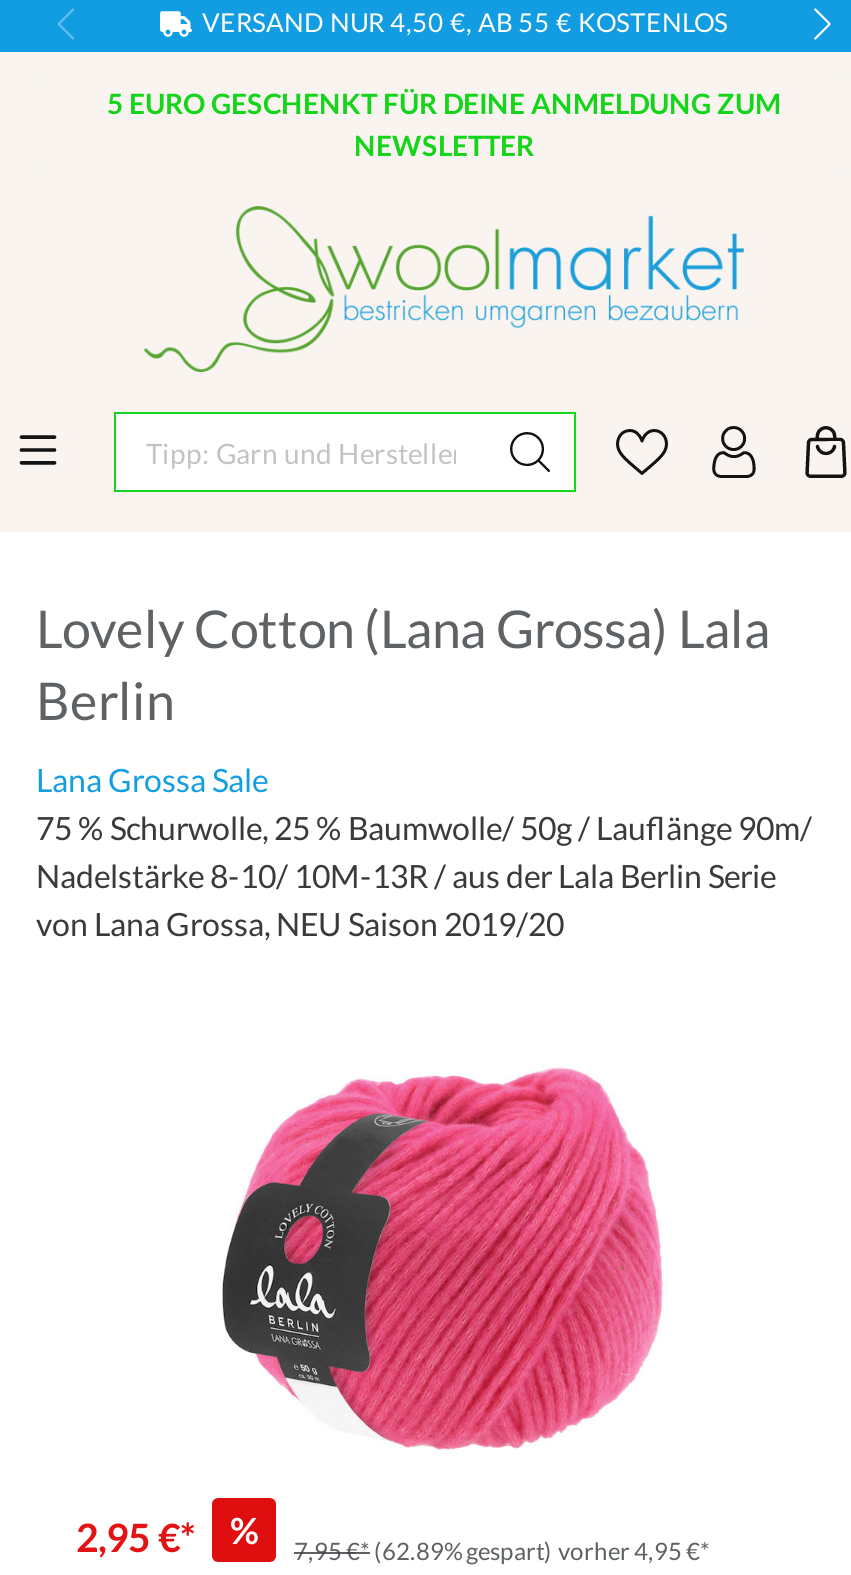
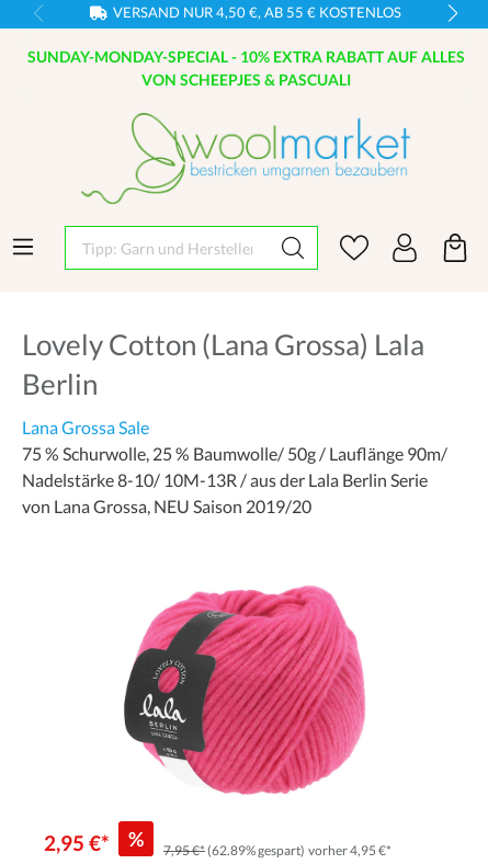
[107,86,781,162] 5 EURO GESCHENKT FÜR DEINE ANMELDUNG ZUM | NEWSLETTER -> [27,47,464,89] SUNDAY-MONDAY-SPECIAL - 10% EXTRA RABATT AUF ALLES | VON SCHEEPJES & PASCUALI

